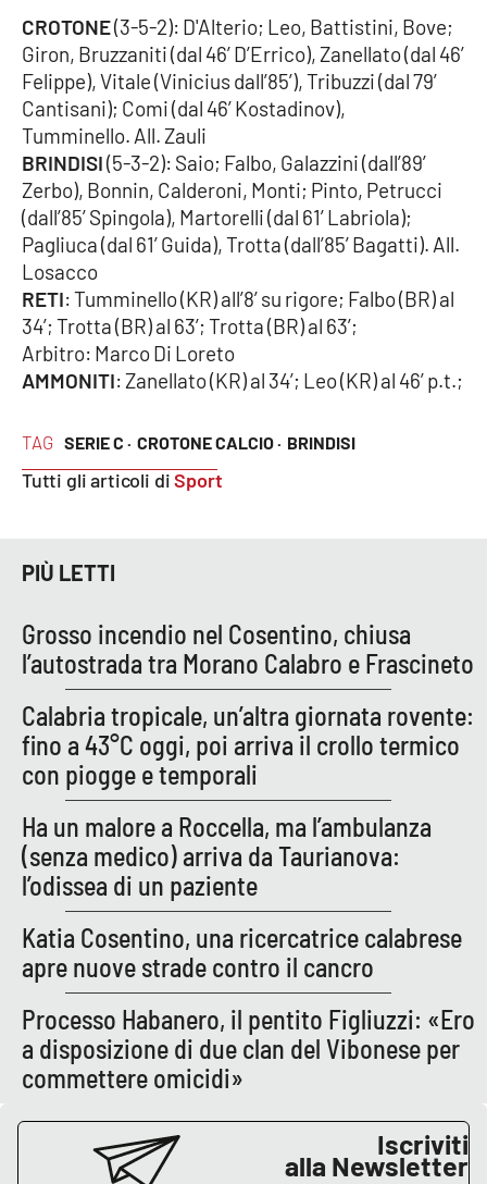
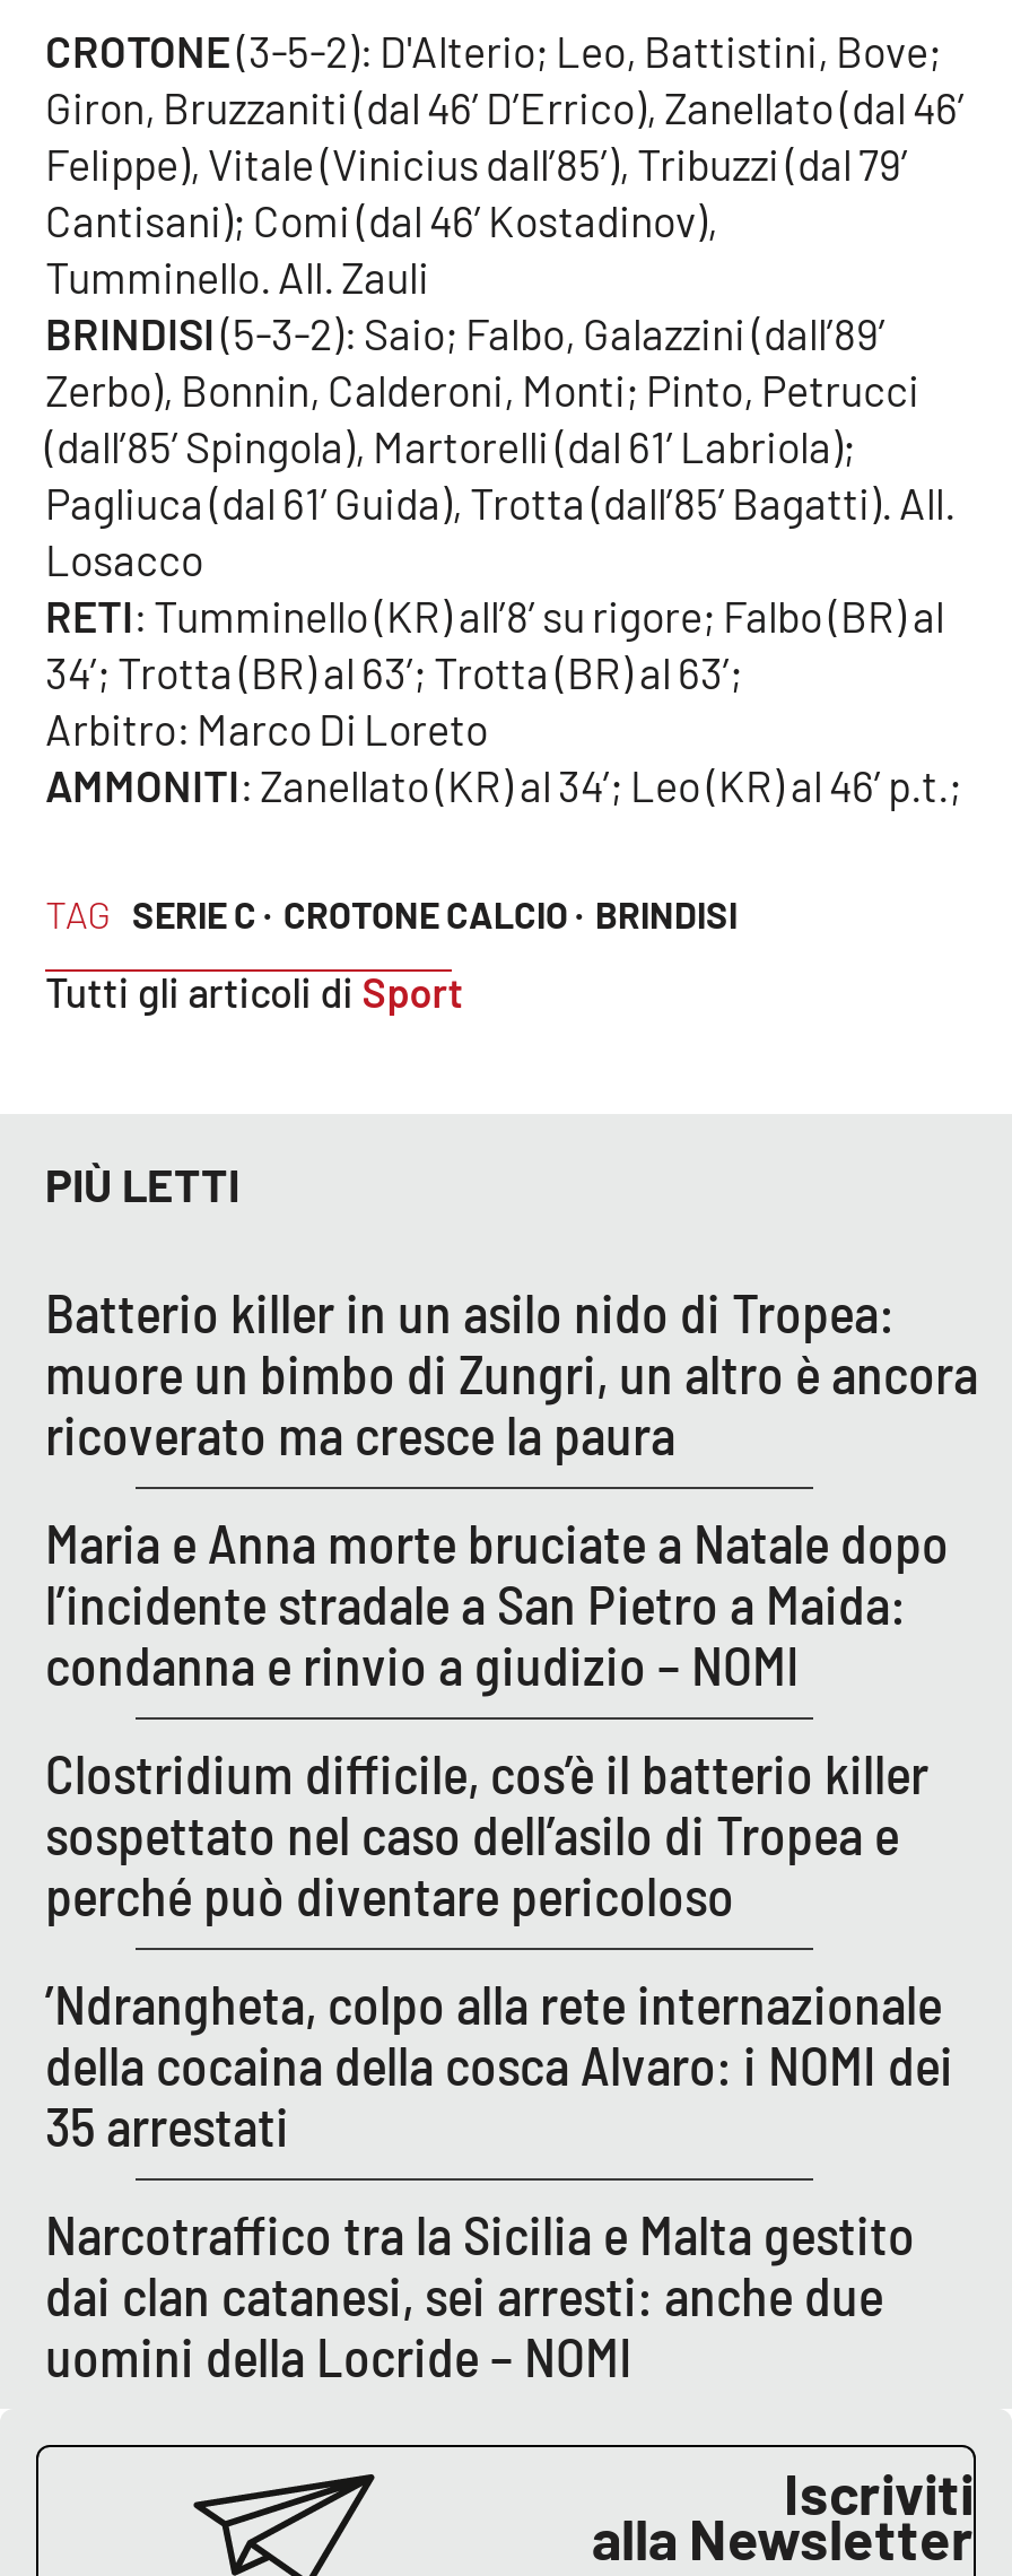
[22,618,474,679] Grosso incendio nel Cosentino, chiusa | l’autostrada tra Morano Calabro e Frascineto -> [45,1278,978,1466] Batterio killer in un asilo nido di Tropea: | muore un bimbo di Zungri, un altro è ancora | ricoverato ma cresce la paura
[22,699,474,790] Calabria tropicale, un’altra giornata rovente: | fino a 43°C oggi, poi arriva il crollo termico | con piogge e temporali -> [45,1509,949,1696] Maria e Anna morte bruciate a Natale dopo | l’incidente stradale a San Pietro a Maida: | condanna e rinvio a giudizio – NOMI
[22,810,432,901] Ha un malore a Roccella, ma l’ambulanza | (senza medico) arriva da Taurianova: | l’odissea di un paziente -> [45,1739,928,1927] Clostridium difficile, cos’è il batterio killer | sospettato nel caso dell’asilo di Tropea e | perché può diventare pericoloso
[22,921,462,982] Katia Cosentino, una ricercatrice calabrese | apre nuove strade contro il cancro -> [45,1970,953,2157] ’Ndrangheta, colpo alla rete internazionale | della cocaina della cosca Alvaro: i NOMI dei | 35 arrestati
[22,1003,475,1093] Processo Habanero, il pentito Figliuzzi: «Ero | a disposizione di due clan del Vibonese per | commettere omicidi» -> [45,2200,915,2388] Narcotraffico tra la Sicilia e Malta gestito | dai clan catanesi, sei arresti: anche due | uomini della Locride – NOMI

